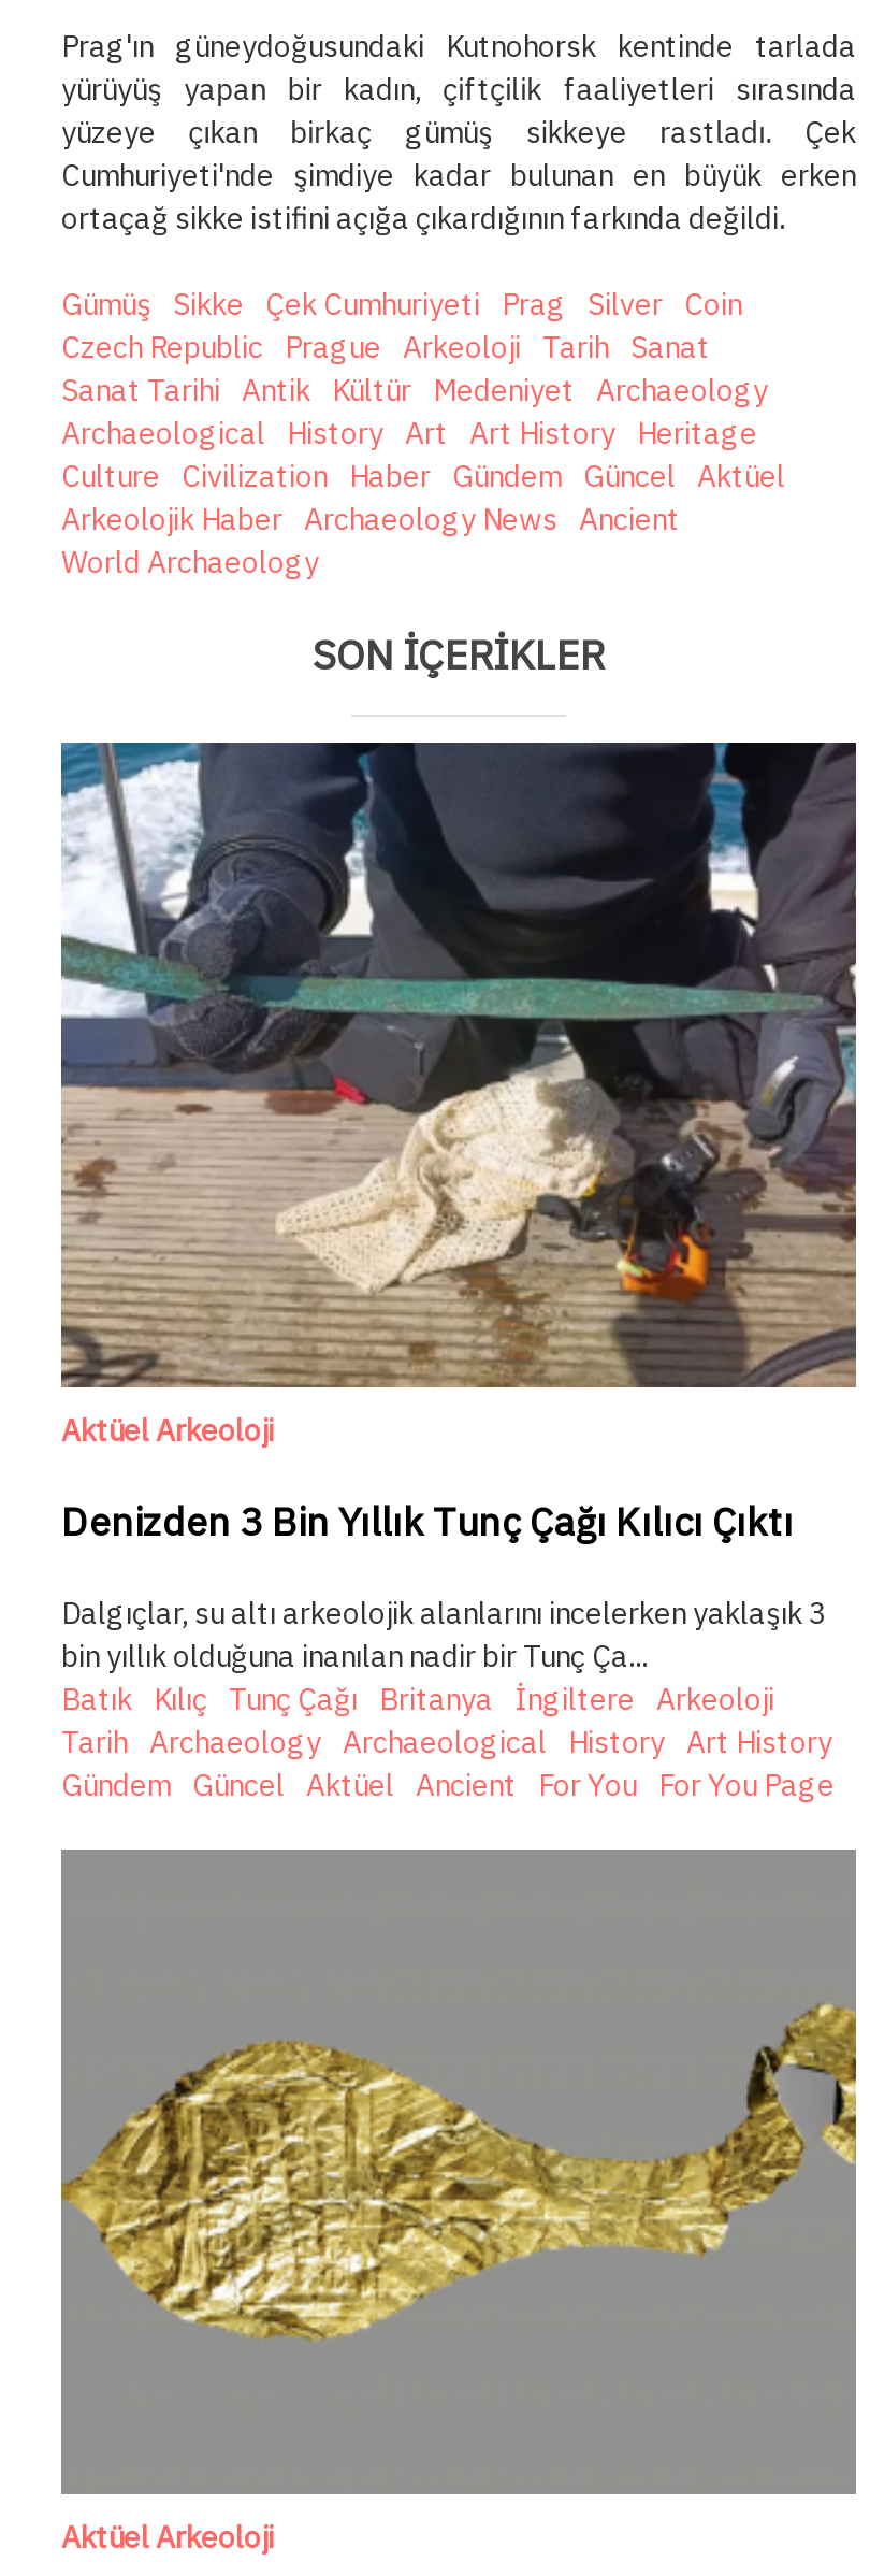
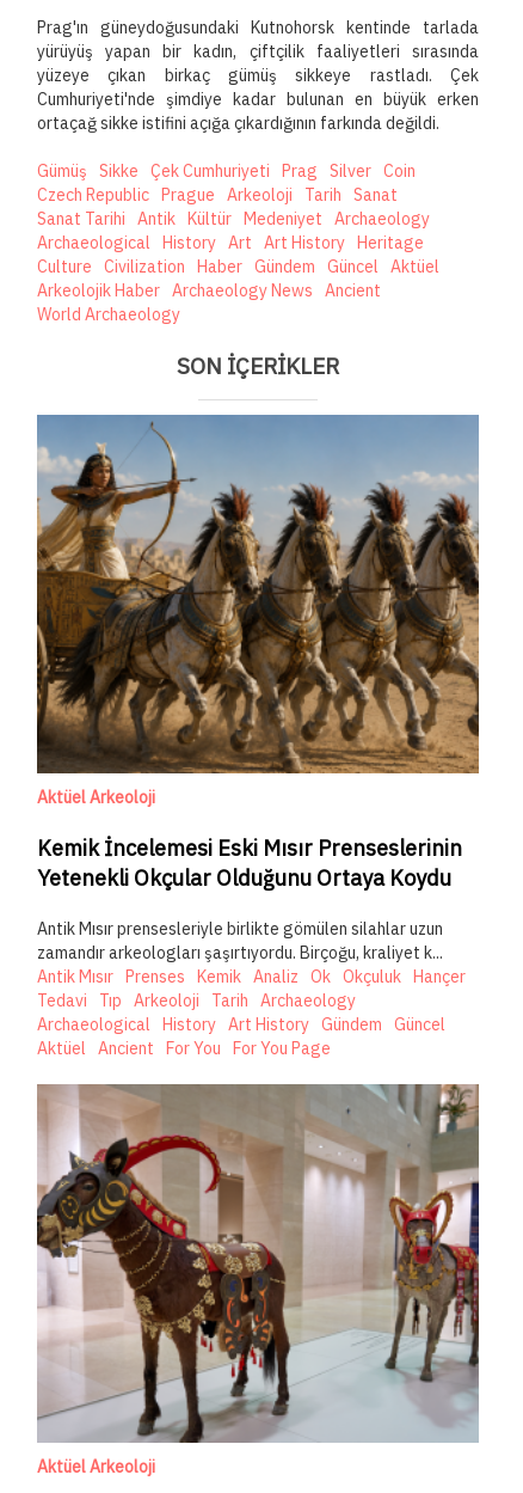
[59,740,858,1390] [image] -> [36,414,480,775] [image]
[61,1498,794,1547] Denizden 3 Bin Yıllık Tunç Çağı Kılıcı Çıktı -> [37,835,462,892] Kemik İncelemesi Eski Mısır Prenseslerinin | Yetenekli Okçular Olduğunu Ortaya Koydu
[61,1594,835,1805] Dalgıçlar, su altı arkeolojik alanlarını incelerken yaklaşık 3 | bin yıllık olduğuna inanılan nadir bir Tunç Ça... | Batık Kılıç Tunç Çağı Britanya İngiltere Arkeoloji | Tarih Archaeology Archaeological History Art History | Gündem Güncel Aktüel Ancient For You For You Page -> [37,918,466,1059] Antik Mısır prensesleriyle birlikte gömülen silahlar uzun | zamandır arkeologları şaşırtıyordu. Birçoğu, kraliyet k... | Antik Mısır Prenses Kemik Analiz Ok Okçuluk Hançer | Tedavi Tıp Arkeoloji Tarih Archaeology | Archaeological History Art History Gündem Güncel | Aktüel Ancient For You For You Page
[59,1852,858,2492] [image] -> [37,1084,480,1443] [image]

